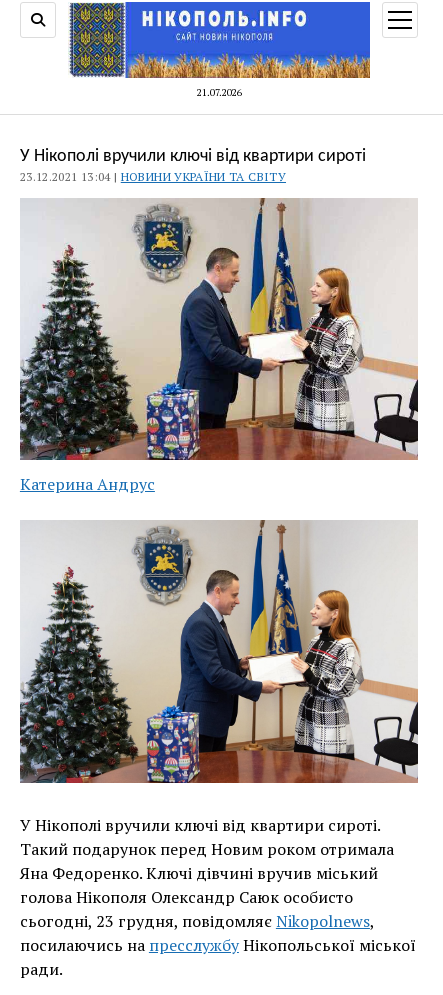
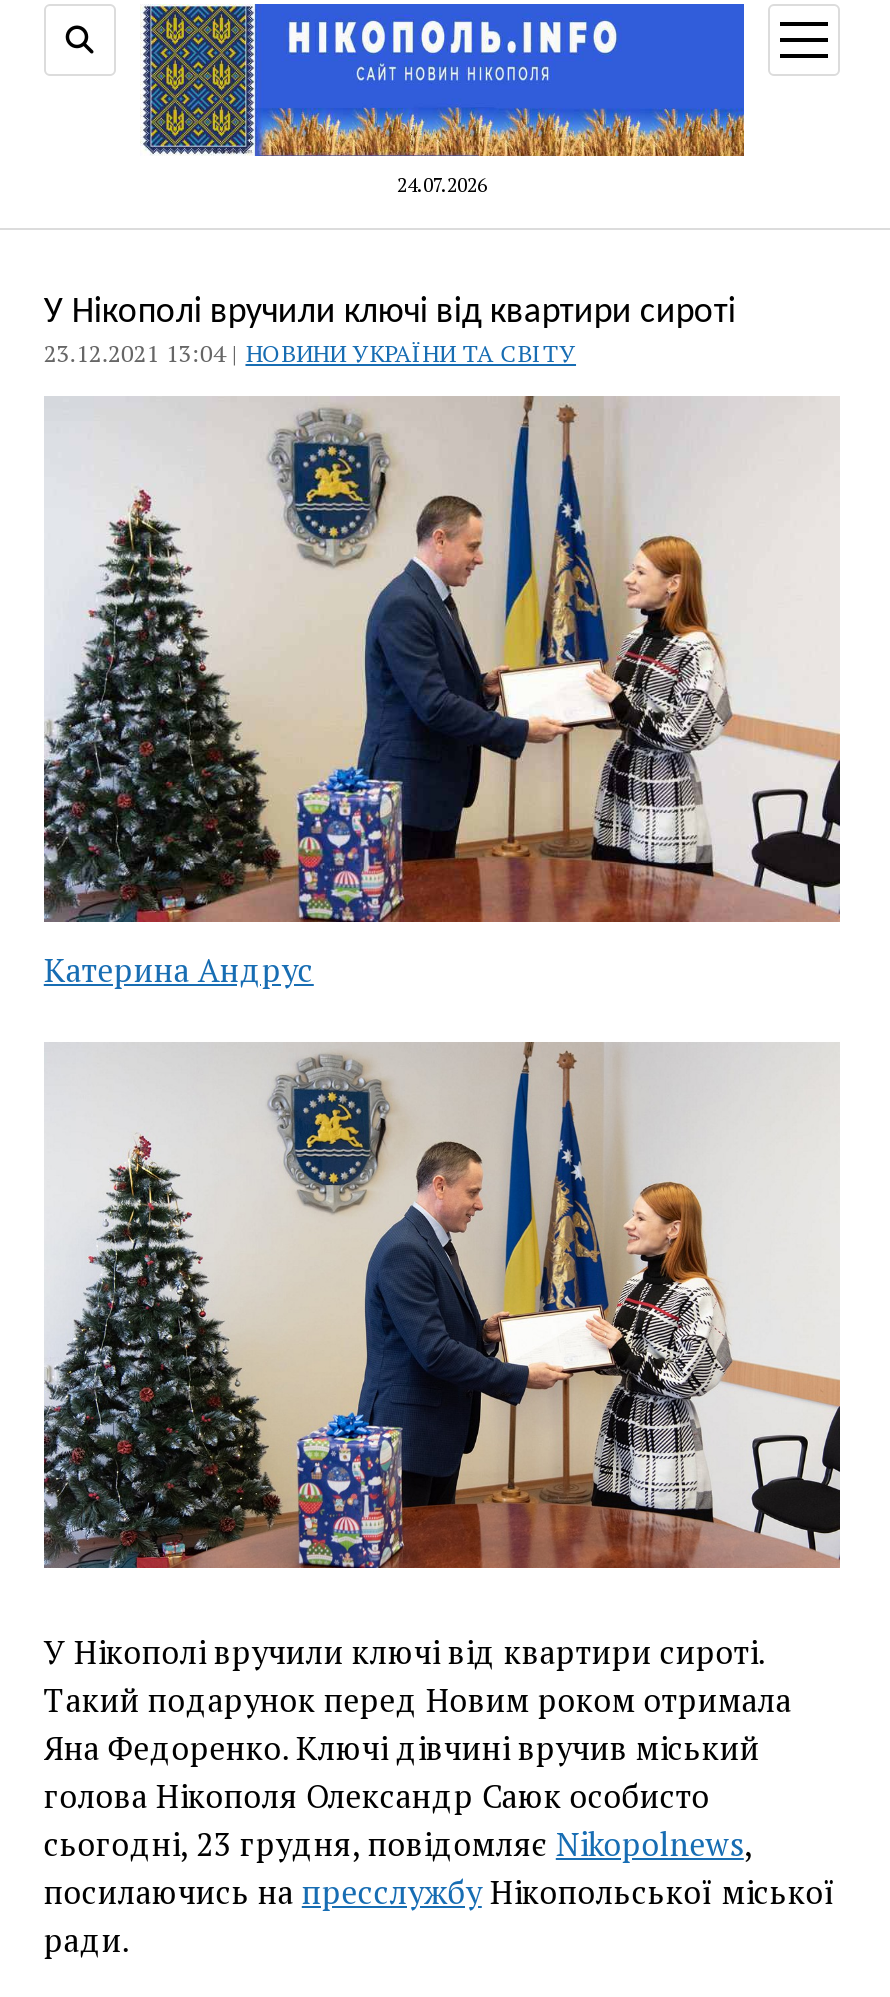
[196,85,241,98] 21.07.2026 -> [397,172,487,198] 24.07.2026

